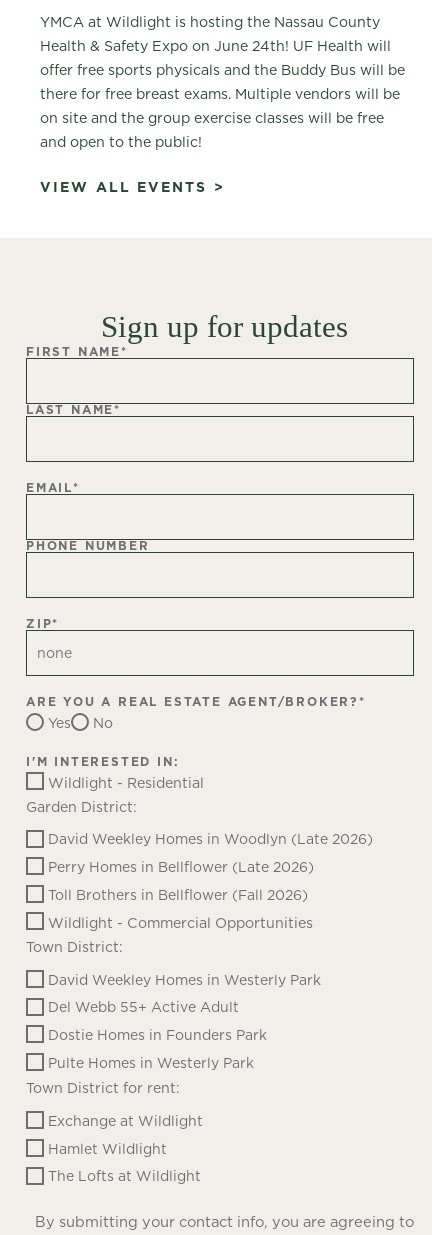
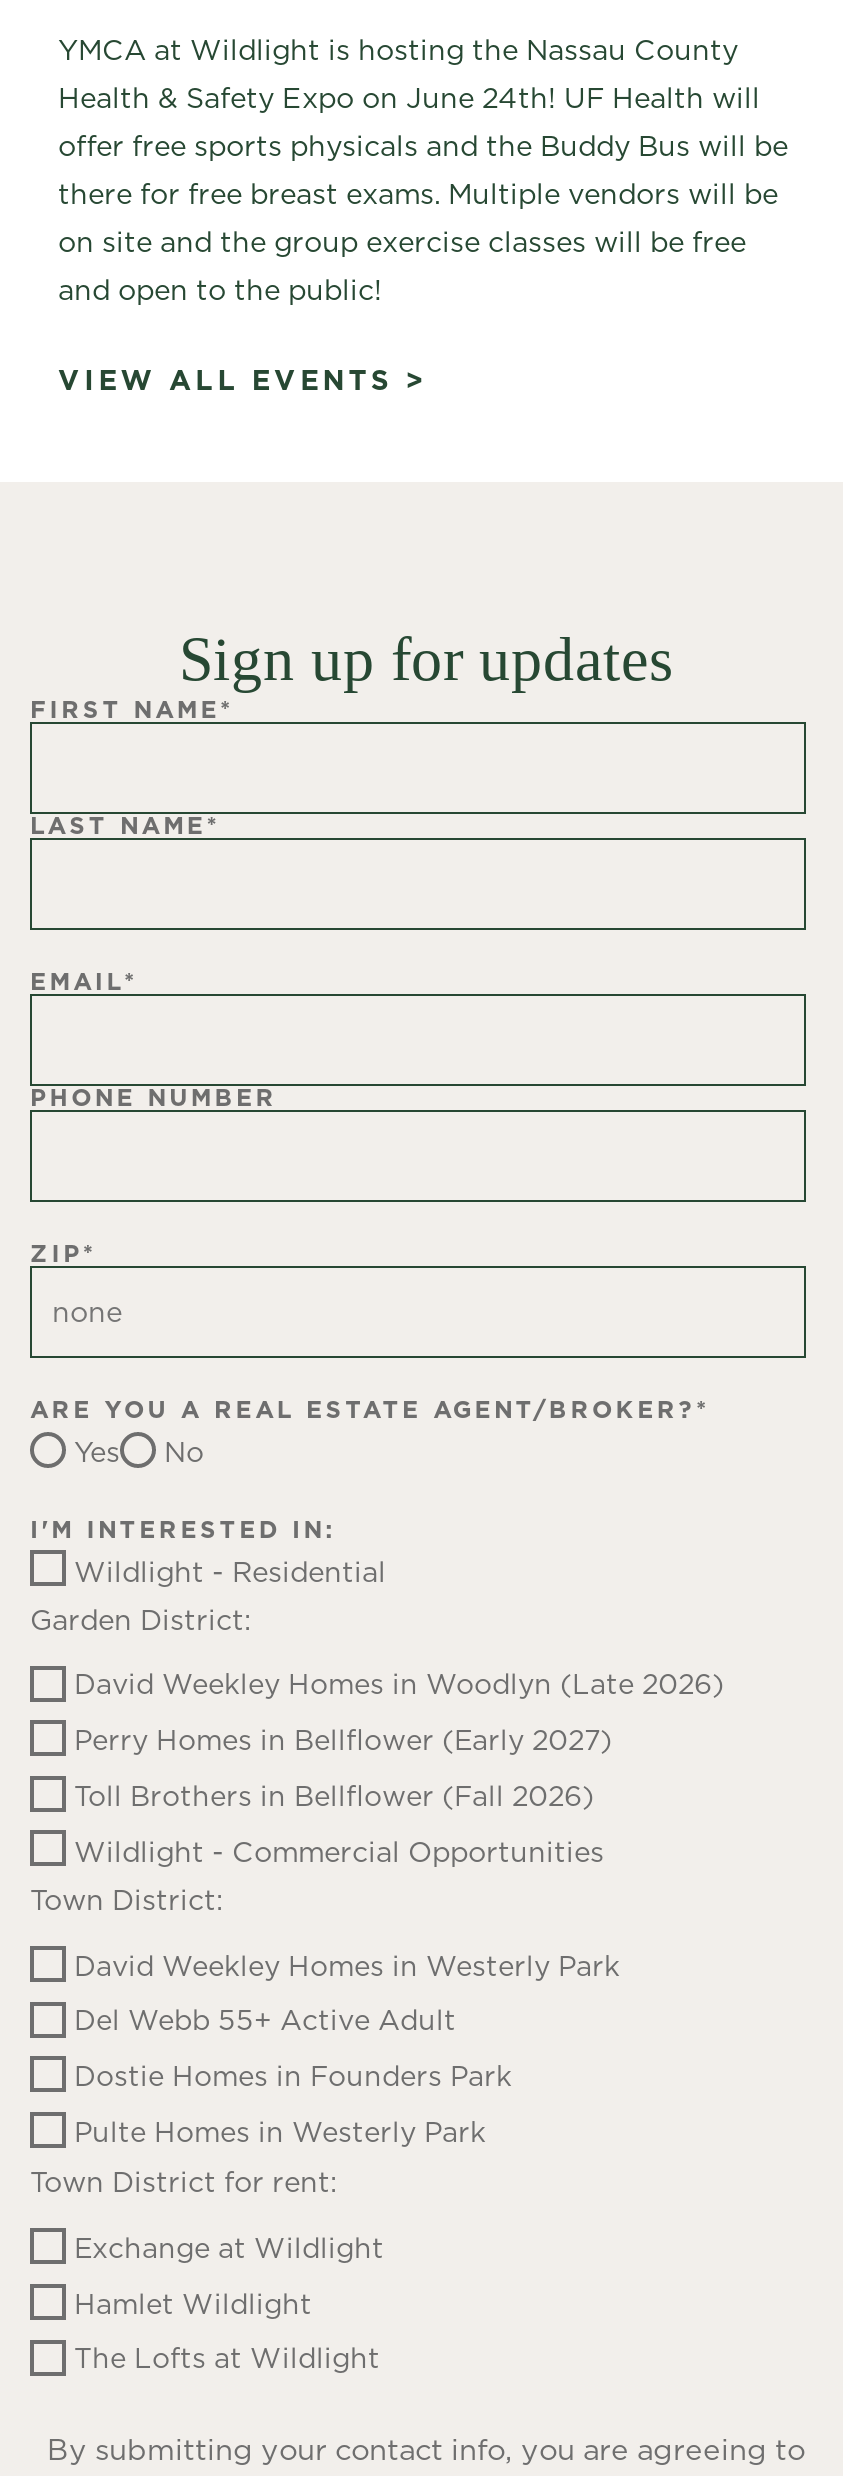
[48,857,314,877] Perry Homes in Bellflower (Late 2026) -> [74,1720,612,1760] Perry Homes in Bellflower (Early 2027)

